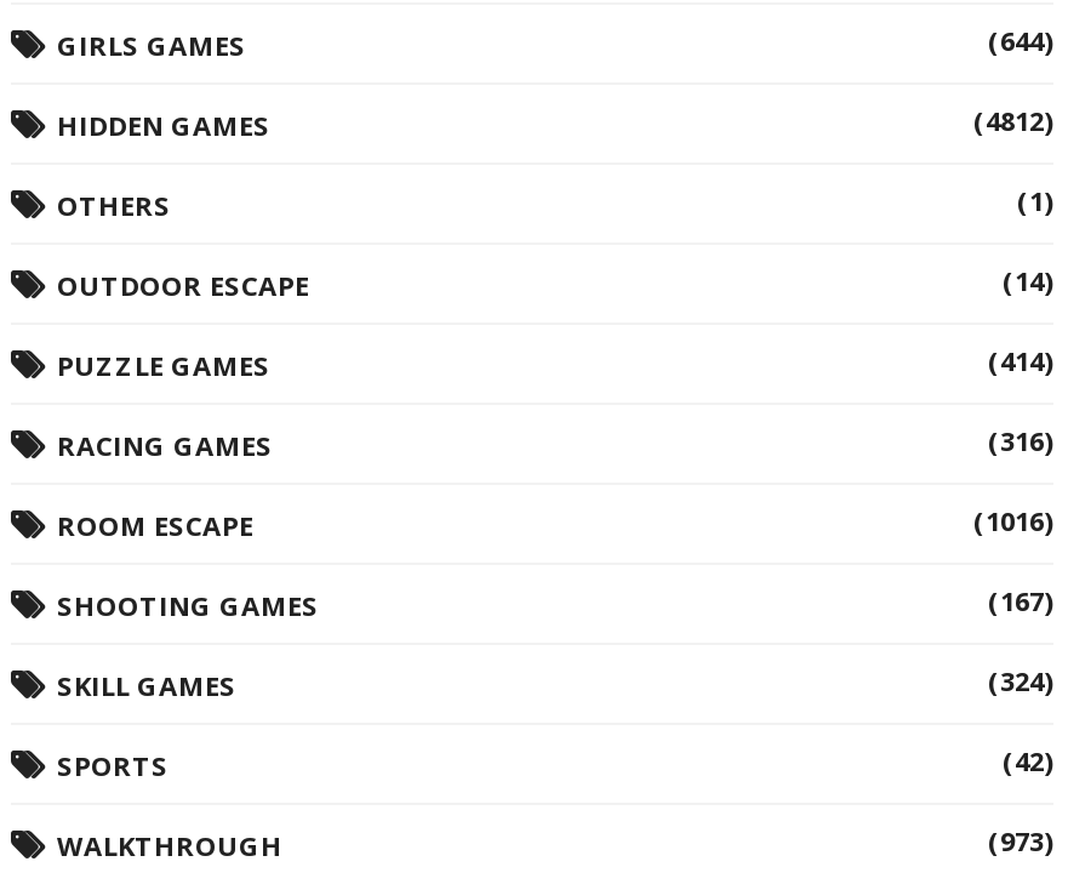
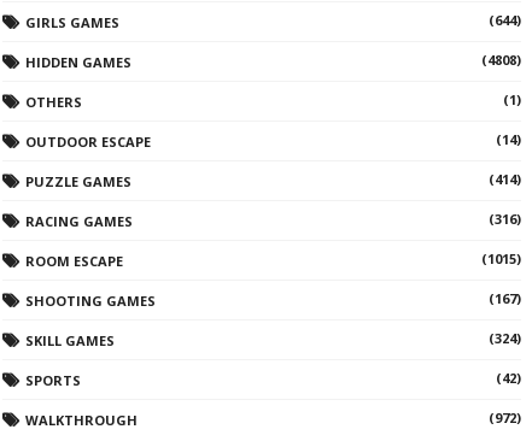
[973,103,1053,139] (4812) -> [481,51,521,69] (4808)
[973,503,1053,539] (1016) -> [481,250,521,268] (1015)
[988,823,1053,859] (973) -> [489,409,521,427] (972)

